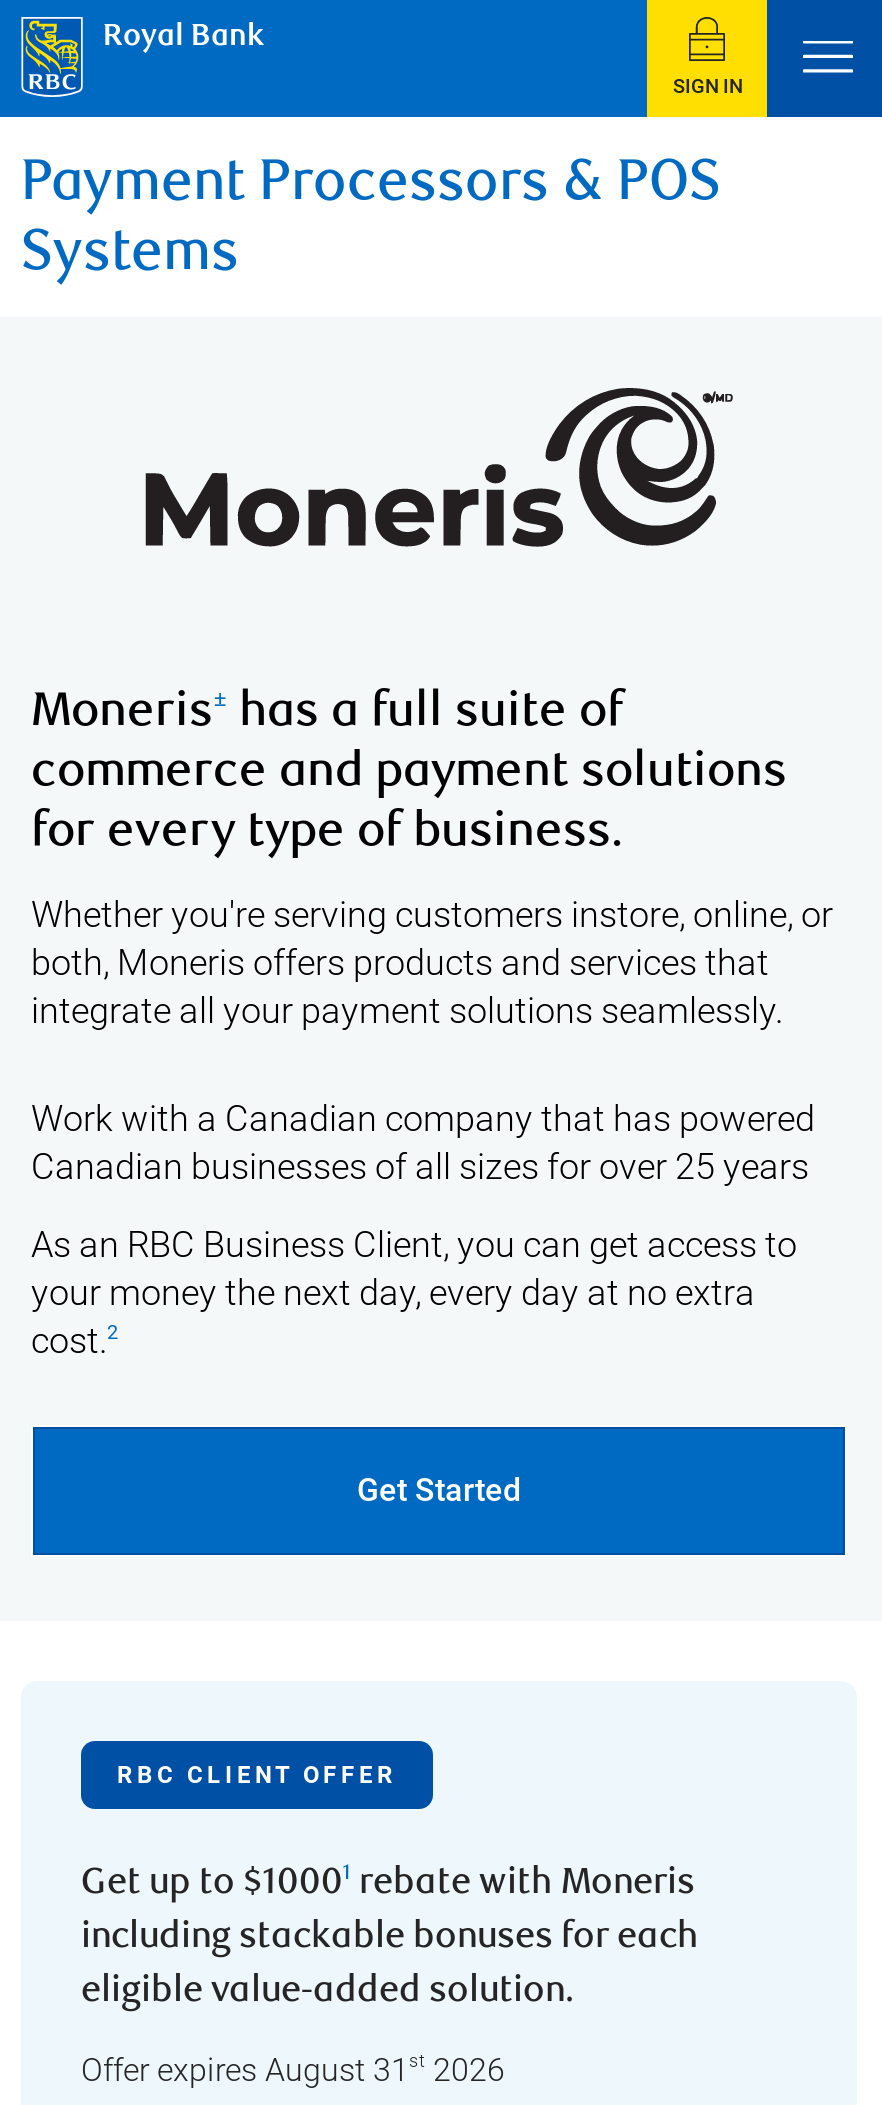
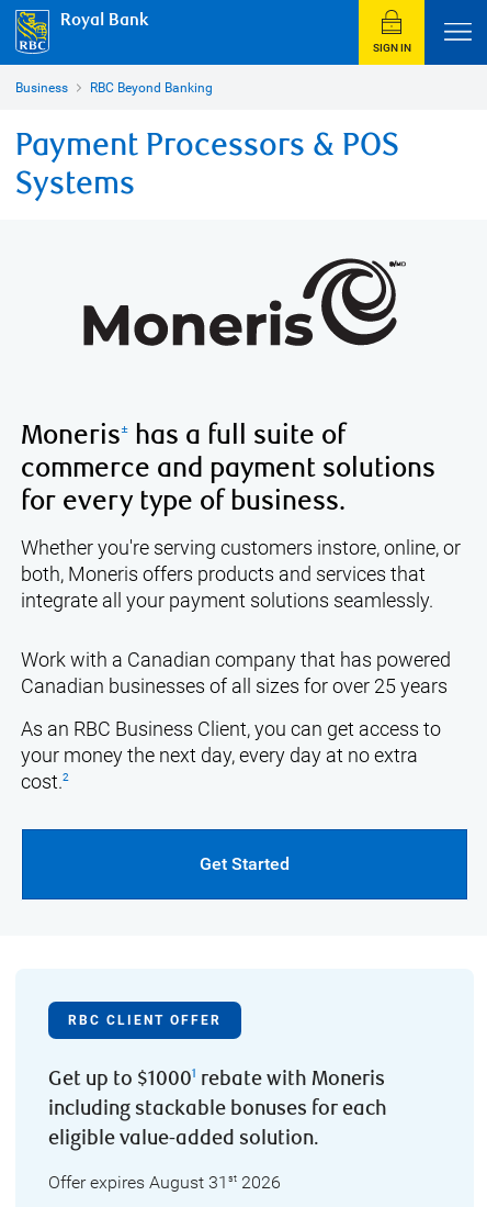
none -> [15,80,213,96] Business | RBC Beyond Banking

